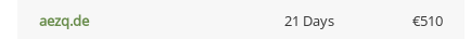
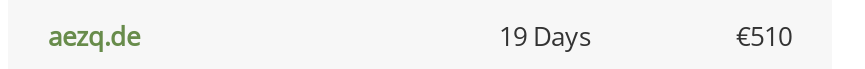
[284,10,334,30] 21 Days -> [499,17,591,53] 19 Days

